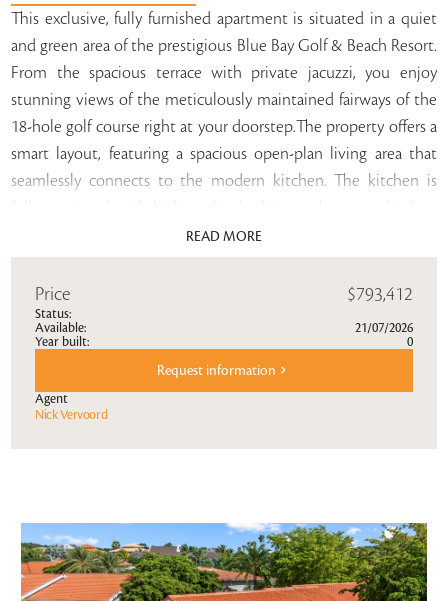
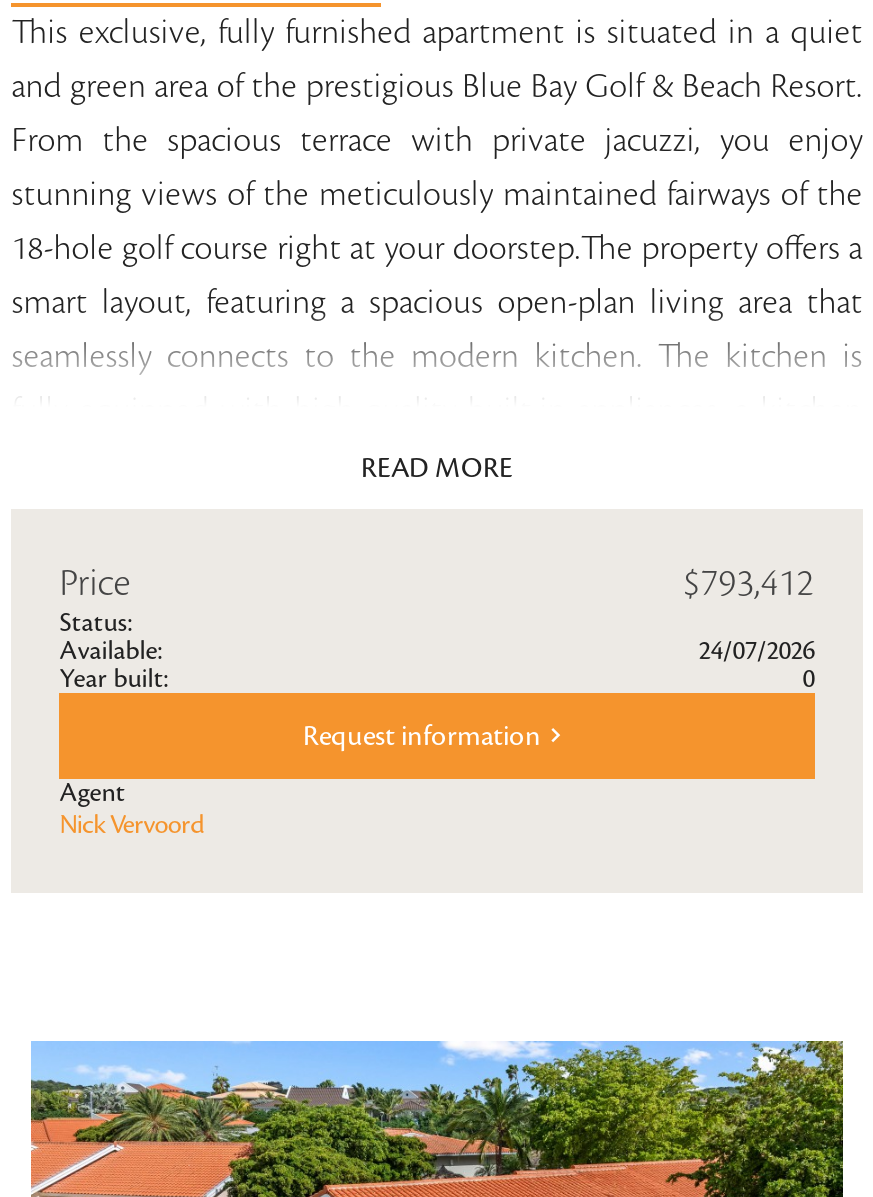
[355,321,413,335] 21/07/2026 -> [699,637,815,665] 24/07/2026

